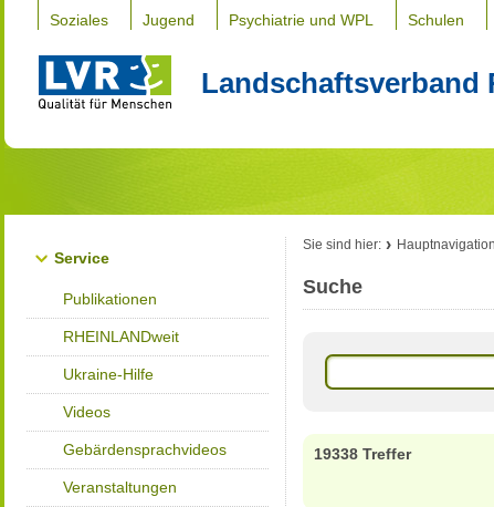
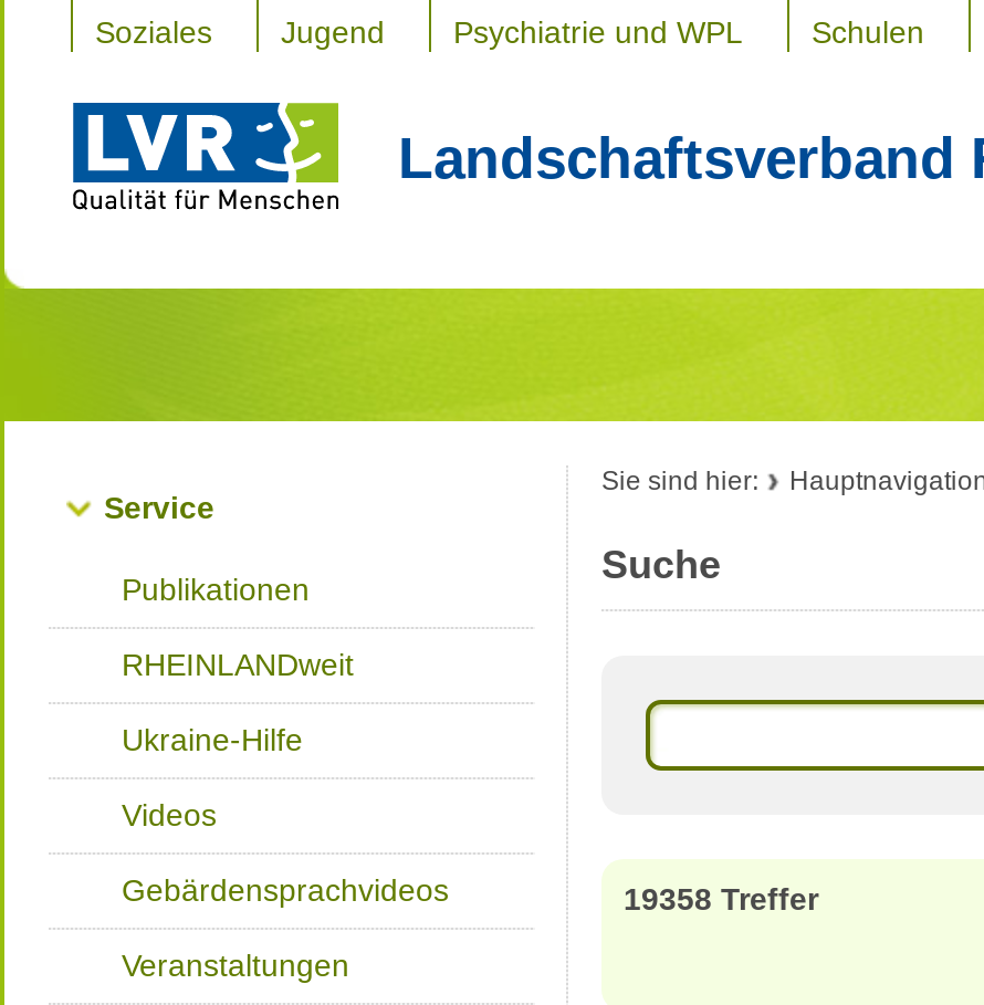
[314,445,411,463] 19338 Treffer -> [624,881,818,917] 19358 Treffer

